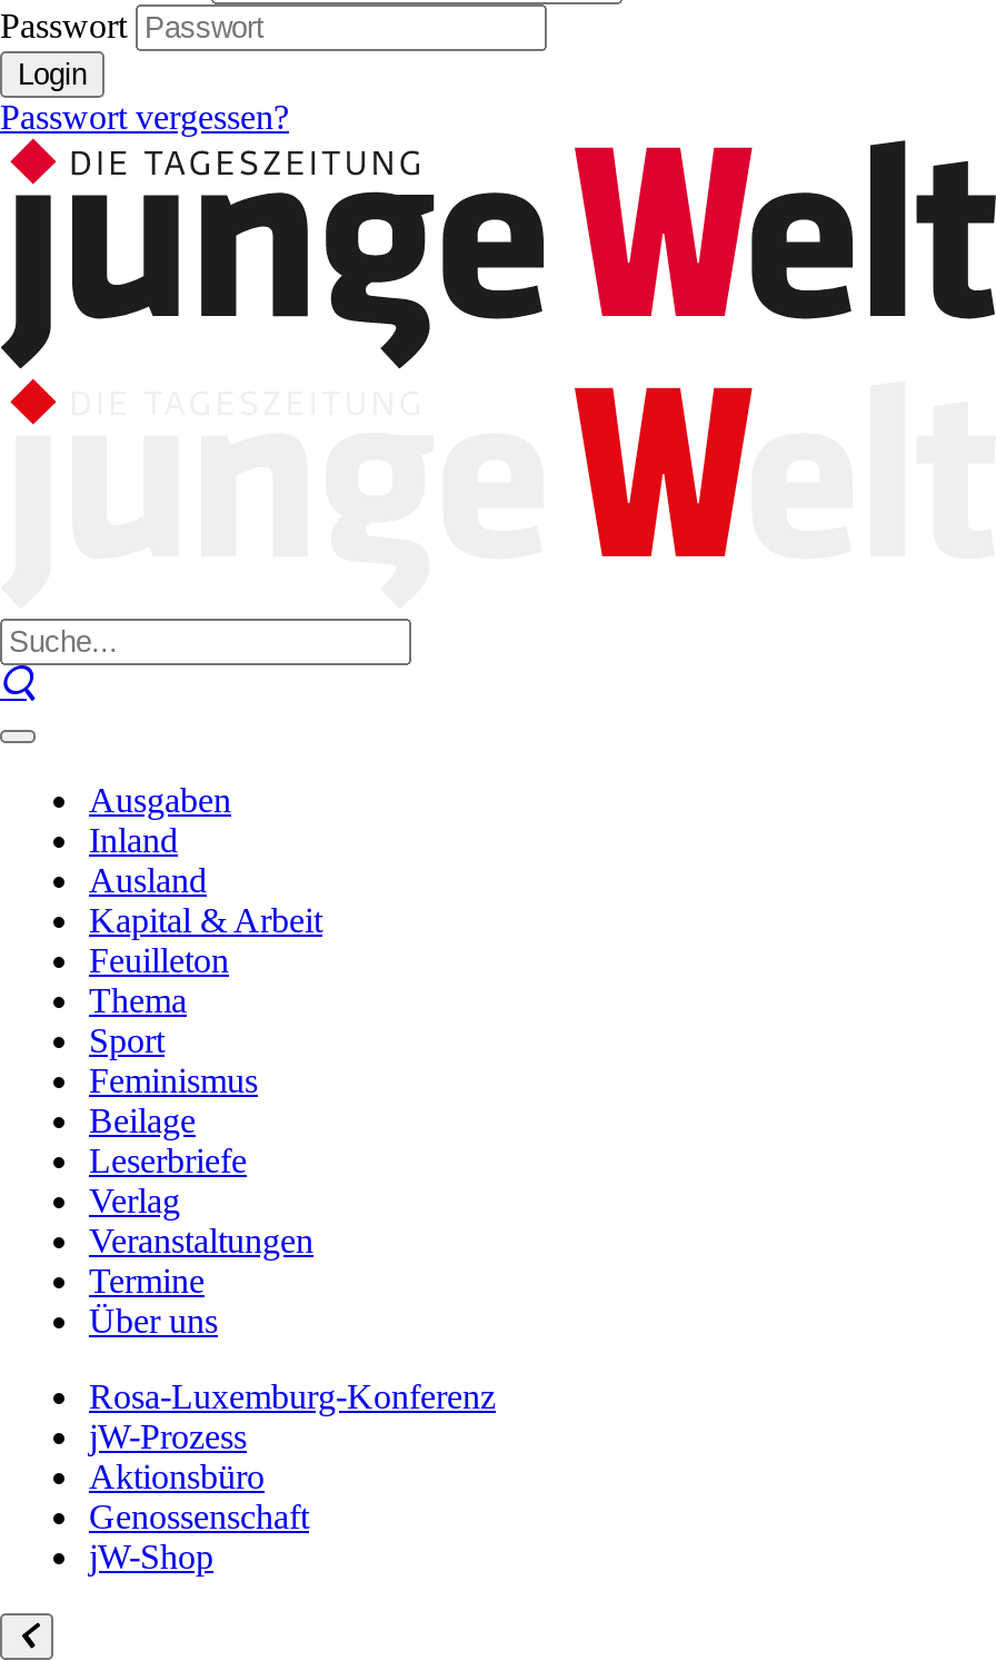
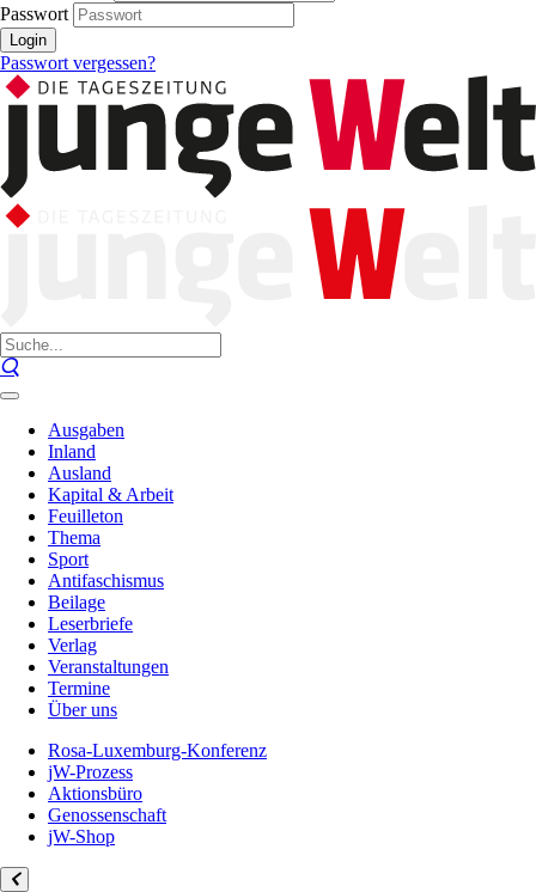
[89,1061,258,1099] Feminismus -> [48,570,164,591] Antifaschismus

